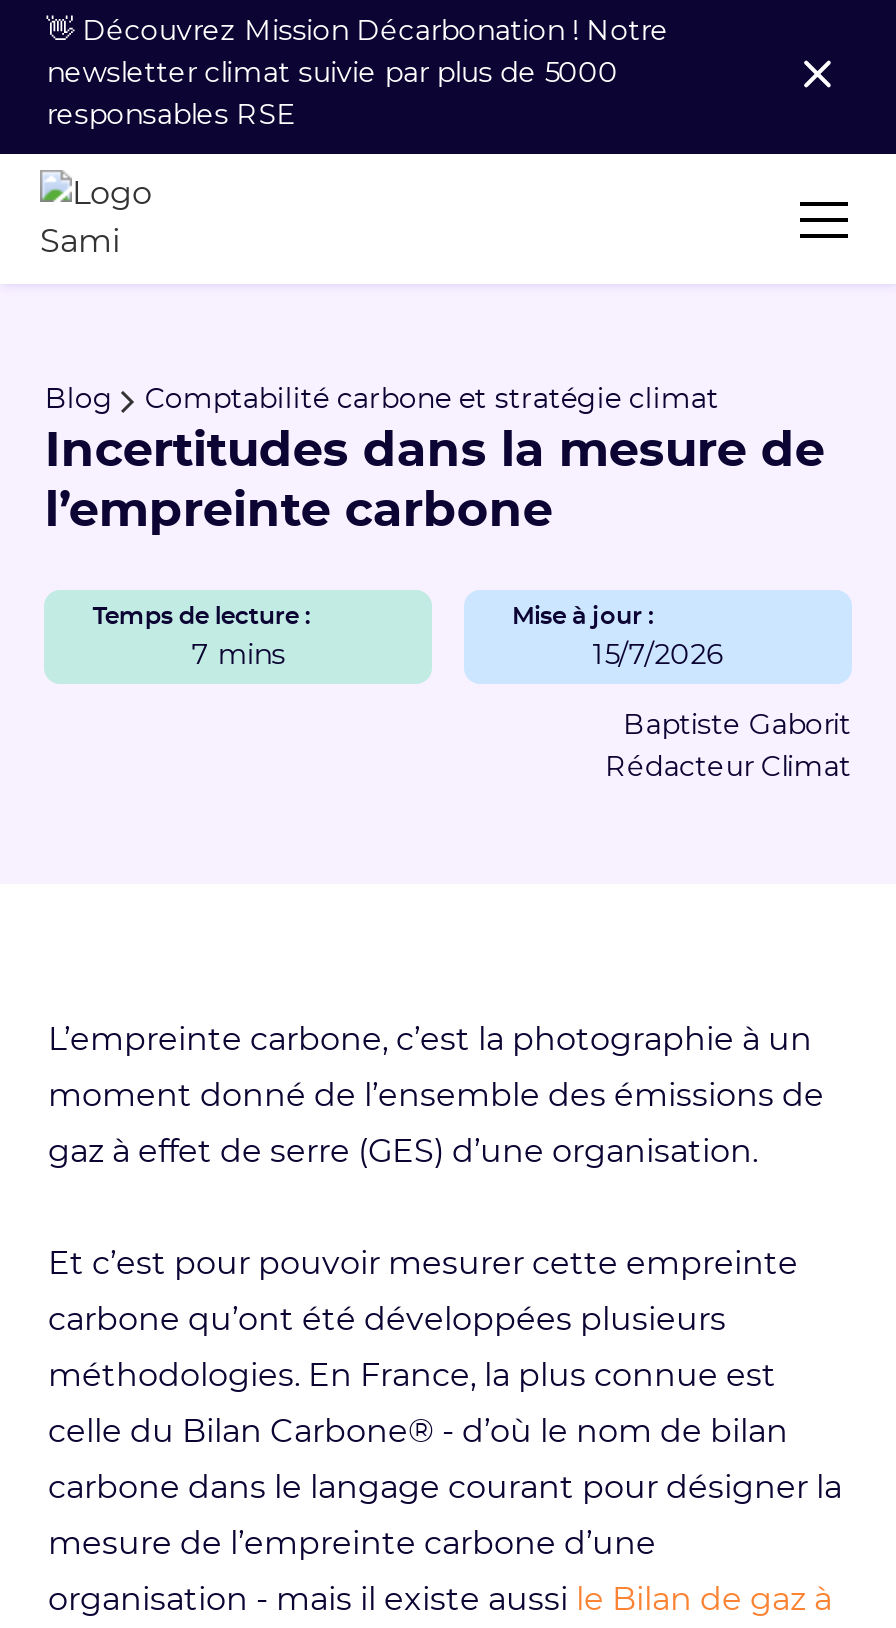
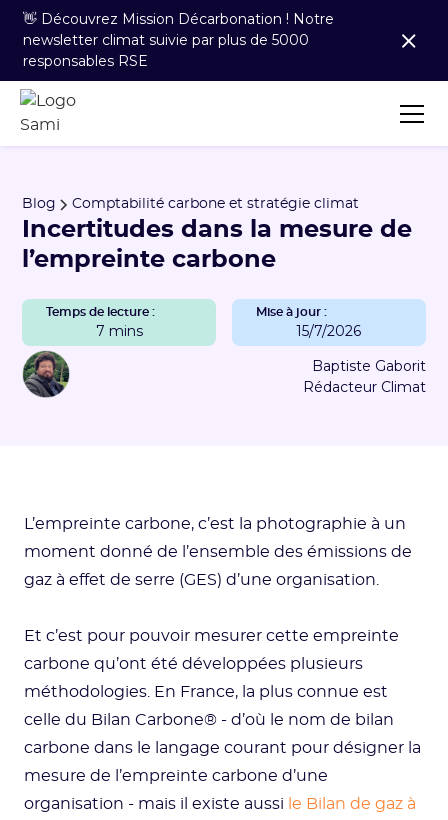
none -> [22,350,70,398] [image]

